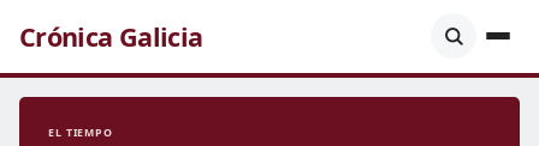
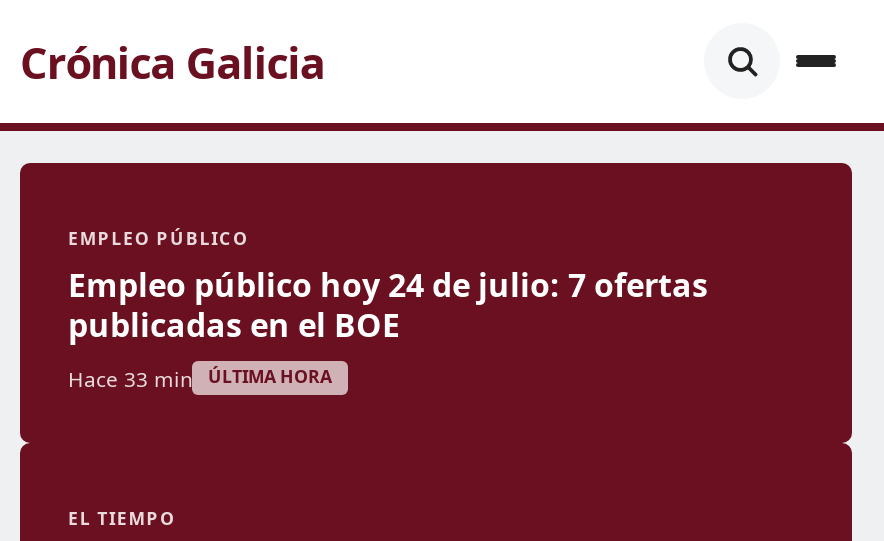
none -> [68,227,708,392] EMPLEO PÚBLICO | Empleo público hoy 24 de julio: 7 ofertas | publicadas en el BOE | Hace 33 min | ÚLTIMA HORA

